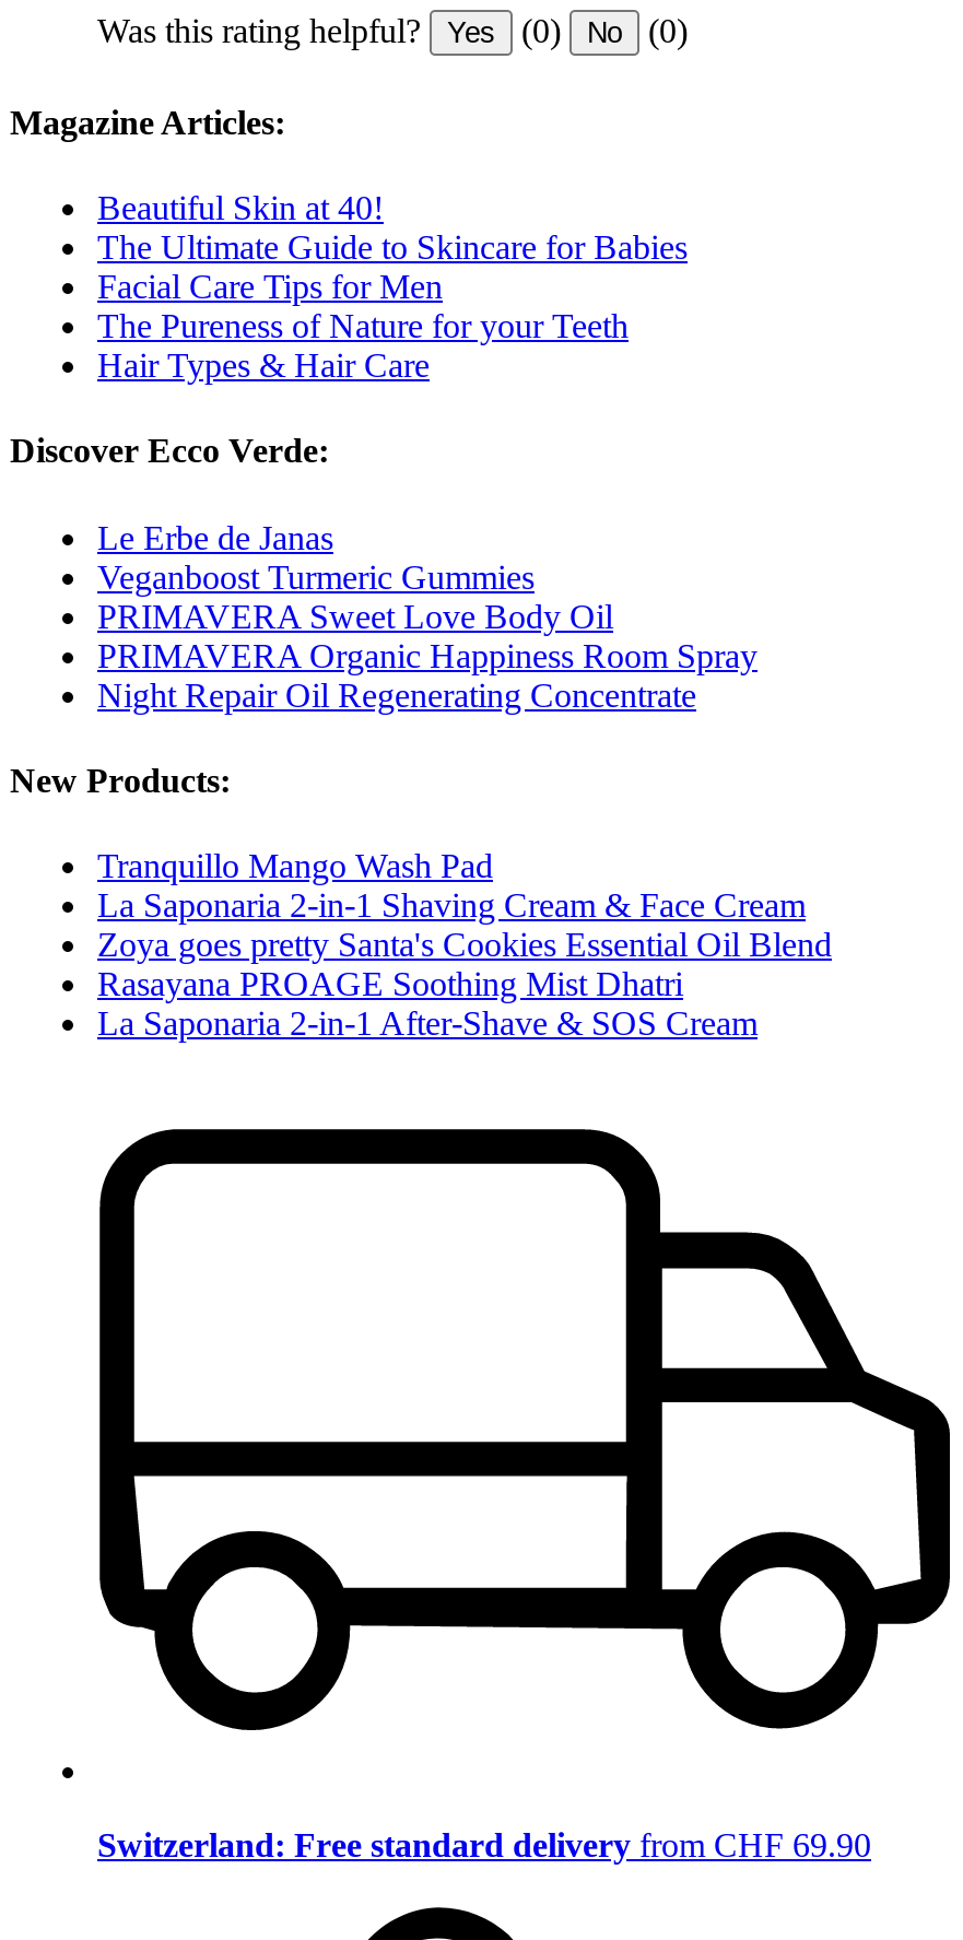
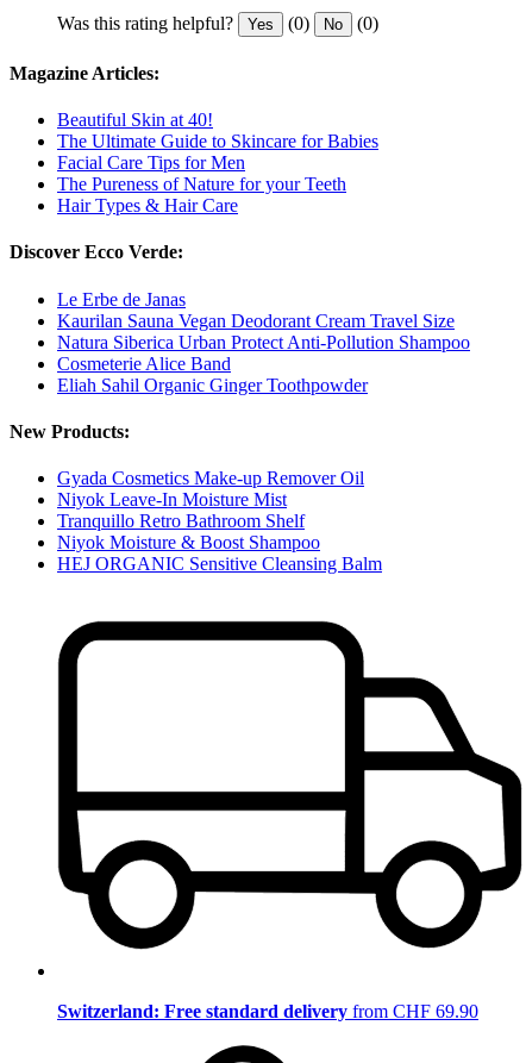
[97,557,758,713] Veganboost Turmeric Gummies | PRIMAVERA Sweet Love Body Oil | PRIMAVERA Organic Happiness Room Spray | Night Repair Oil Regenerating Concentrate -> [57,310,470,395] Kaurilan Sauna Vegan Deodorant Cream Travel Size | Natura Siberica Urban Protect Anti-Pollution Shampoo | Cosmeterie Alice Band | Eliah Sahil Organic Ginger Toothpowder
[97,847,832,1042] Tranquillo Mango Wash Pad | La Saponaria 2-in-1 Shaving Cream & Face Cream | Zoya goes pretty Santa's Cookies Essential Oil Blend | Rasayana PROAGE Soothing Mist Dhatri | La Saponaria 2-in-1 After-Shave & SOS Cream -> [57,468,382,574] Gyada Cosmetics Make-up Remover Oil | Niyok Leave-In Moisture Mist | Tranquillo Retro Bathroom Shelf | Niyok Moisture & Boost Shampoo | HEJ ORGANIC Sensitive Cleansing Balm

